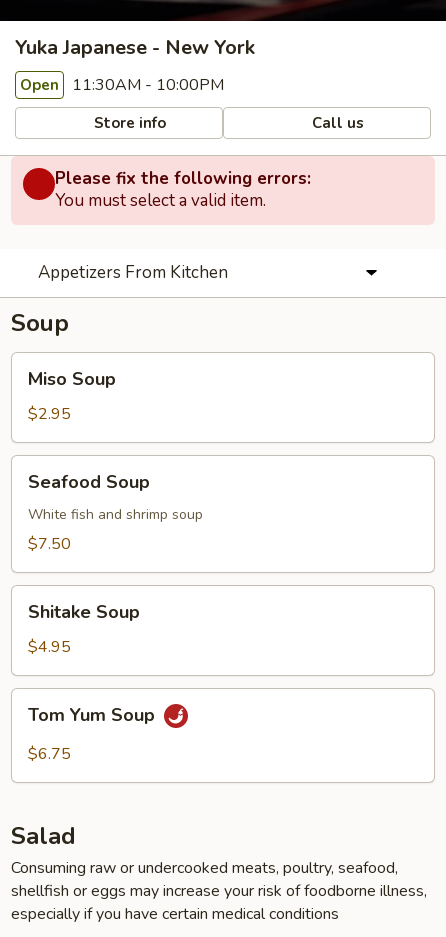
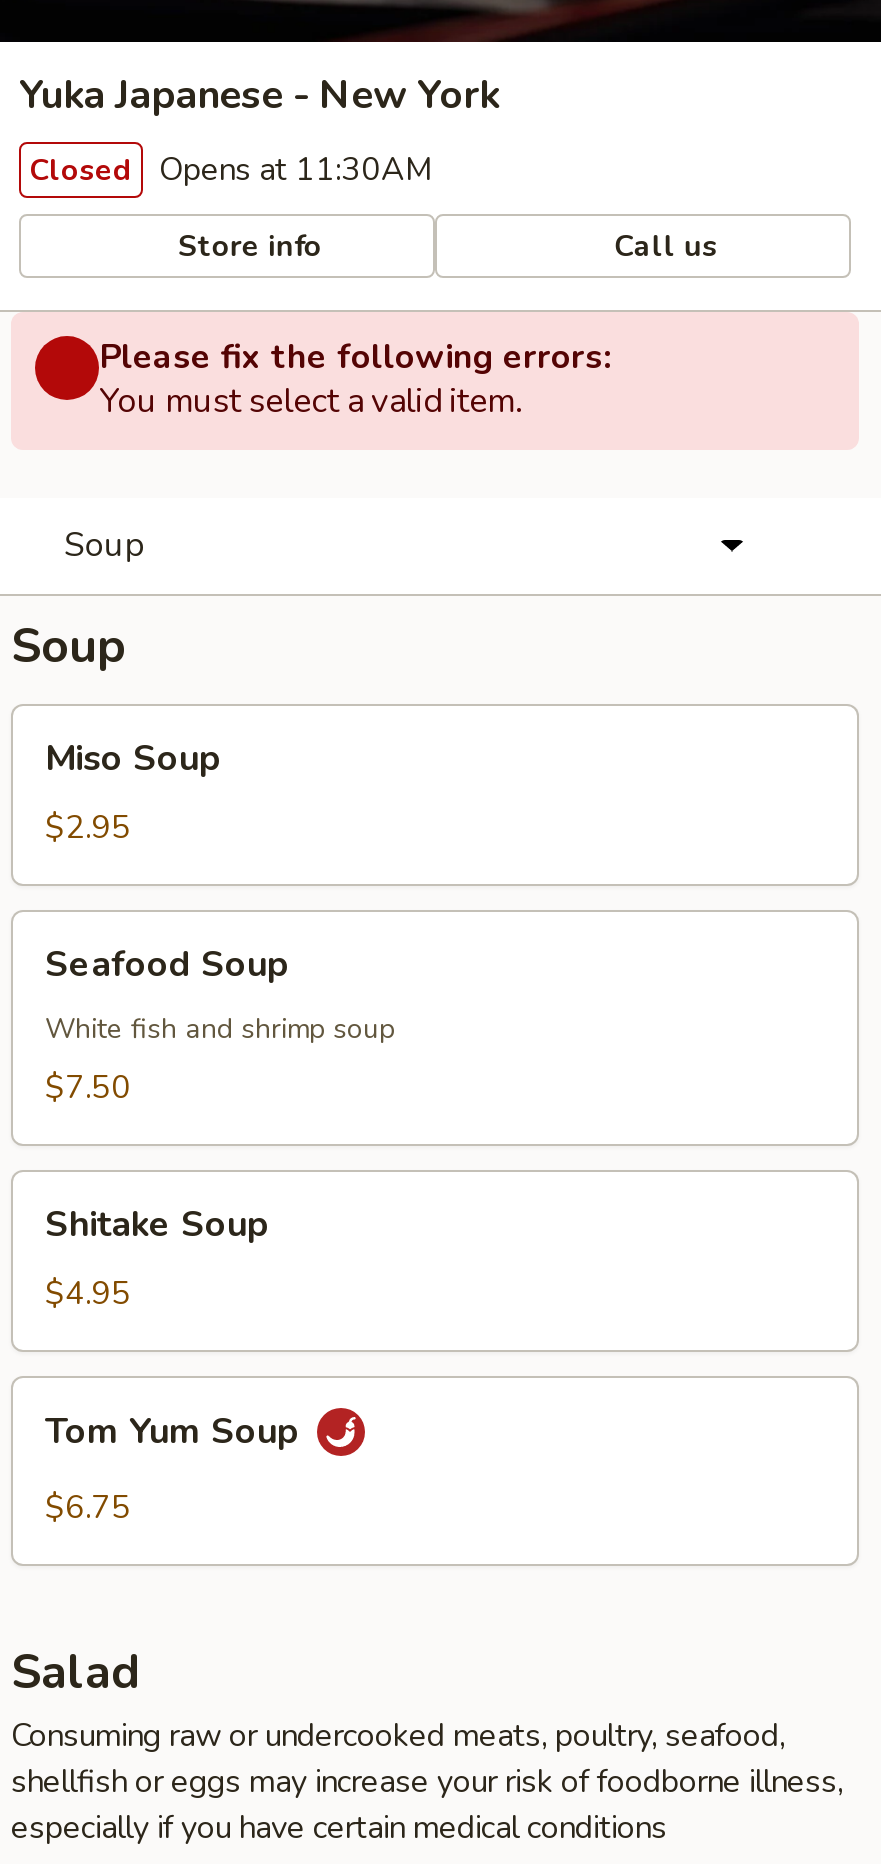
[20,74,224,96] Open 11:30AM - 10:00PM -> [29,148,433,192] Closed Opens at 11:30AM
[38,261,228,284] Appetizers From Kitchen -> [64,522,144,568] Soup

